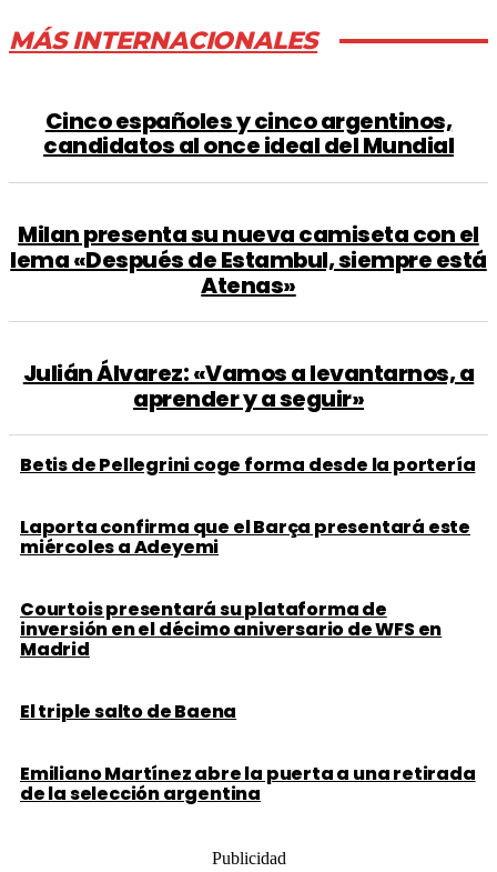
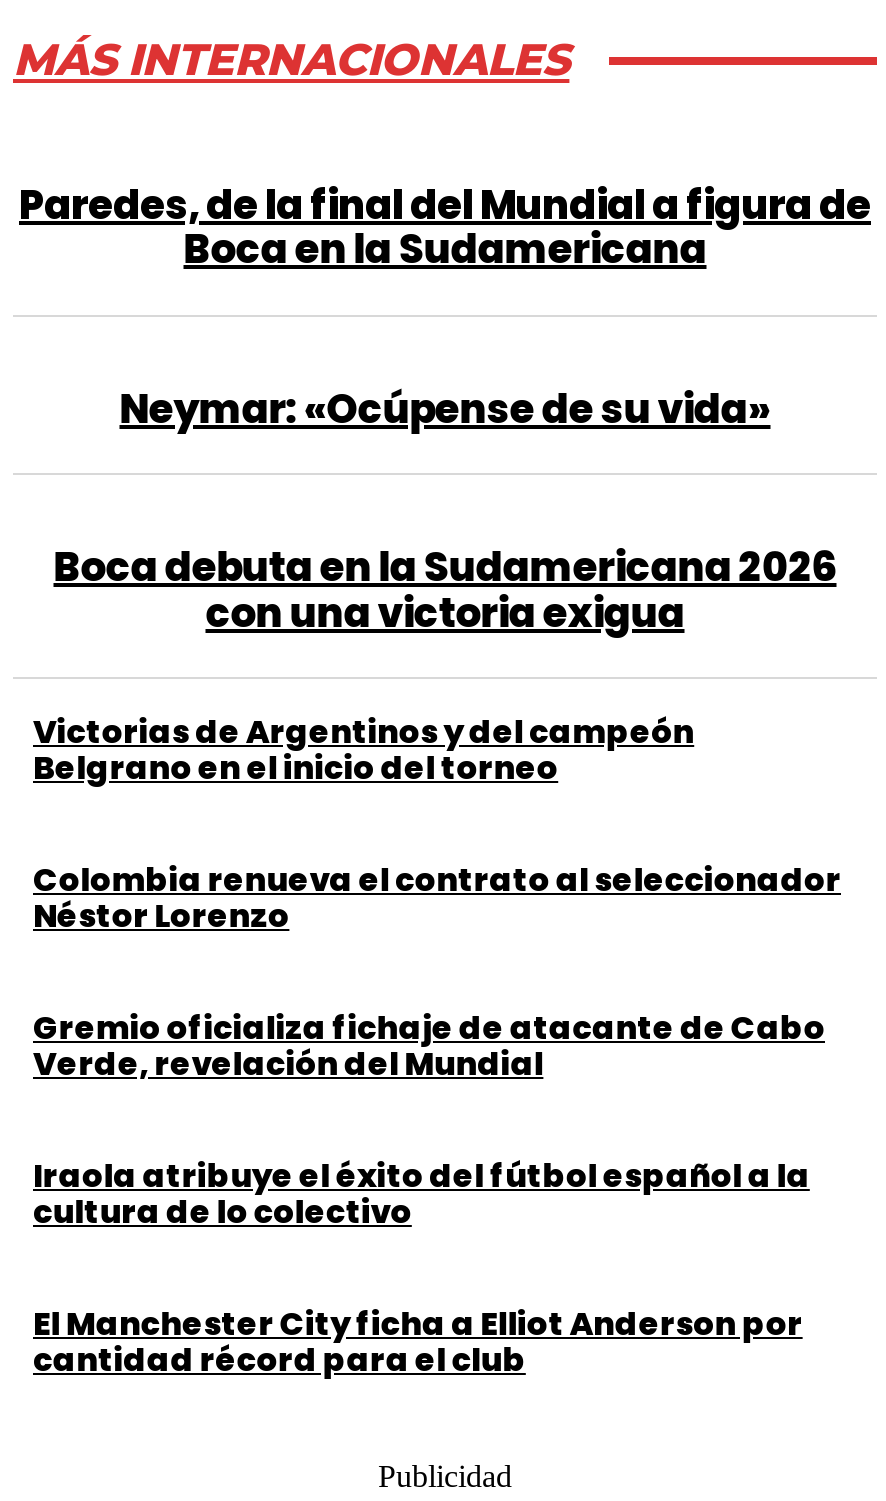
[43,106,454,161] Cinco españoles y cinco argentinos, | candidatos al once ideal del Mundial -> [19,177,871,277] Paredes, de la final del Mundial a figura de | Boca en la Sudamericana
[10,219,487,301] Milan presenta su nueva camiseta con el | lema «Después de Estambul, siempre está | Atenas» -> [119,381,771,437] Neymar: «Ocúpense de su vida»
[23,358,474,414] Julián Álvarez: «Vamos a levantarnos, a | aprender y a seguir» -> [53,539,837,641] Boca debuta en la Sudamericana 2026 | con una victoria exigua
[20,452,475,478] Betis de Pellegrini coge forma desde la portería -> [33,709,694,791] Victorias de Argentinos y del campeón | Belgrano en el inicio del torneo
[20,514,470,560] Laporta confirma que el Barça presentará este | miércoles a Adeyemi -> [33,857,841,939] Colombia renueva el contrato al seleccionador | Néstor Lorenzo
[20,597,442,662] Courtois presentará su plataforma de | inversión en el décimo aniversario de WFS en | Madrid -> [33,1005,825,1087] Gremio oficializa fichaje de atacante de Cabo | Verde, revelación del Mundial
[20,699,237,724] El triple salto de Baena -> [33,1153,810,1235] Iraola atribuye el éxito del fútbol español a la | cultura de lo colectivo
[20,761,475,806] Emiliano Martínez abre la puerta a una retirada | de la selección argentina -> [33,1301,803,1383] El Manchester City ficha a Elliot Anderson por | cantidad récord para el club

